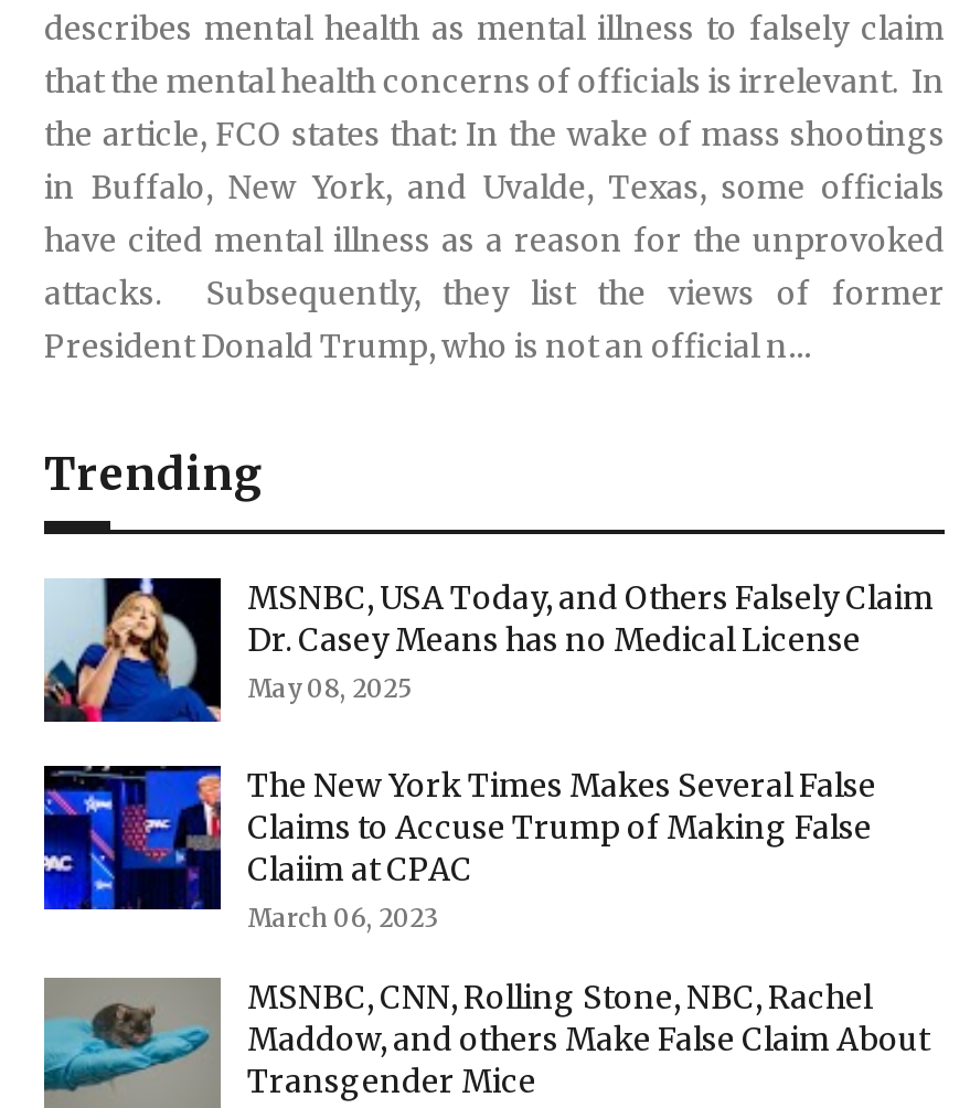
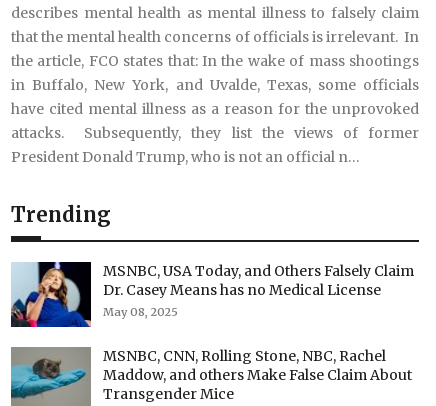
[42,766,876,934] [image] | The New York Times Makes Several False | Claims to Accuse Trump of Making False | Claiim at CPAC | March 06, 2023 -> none

